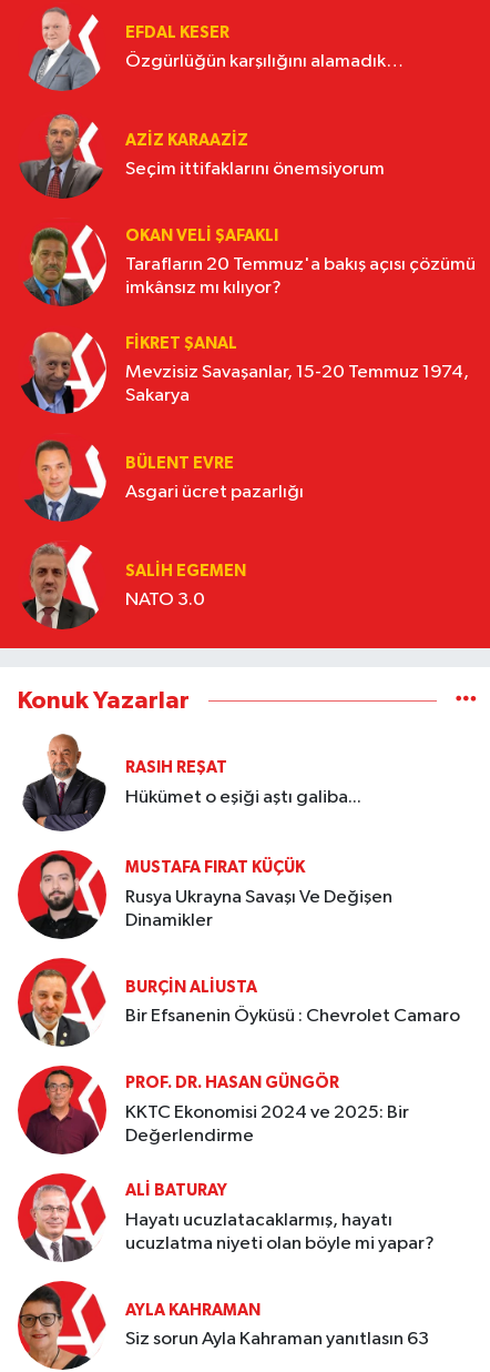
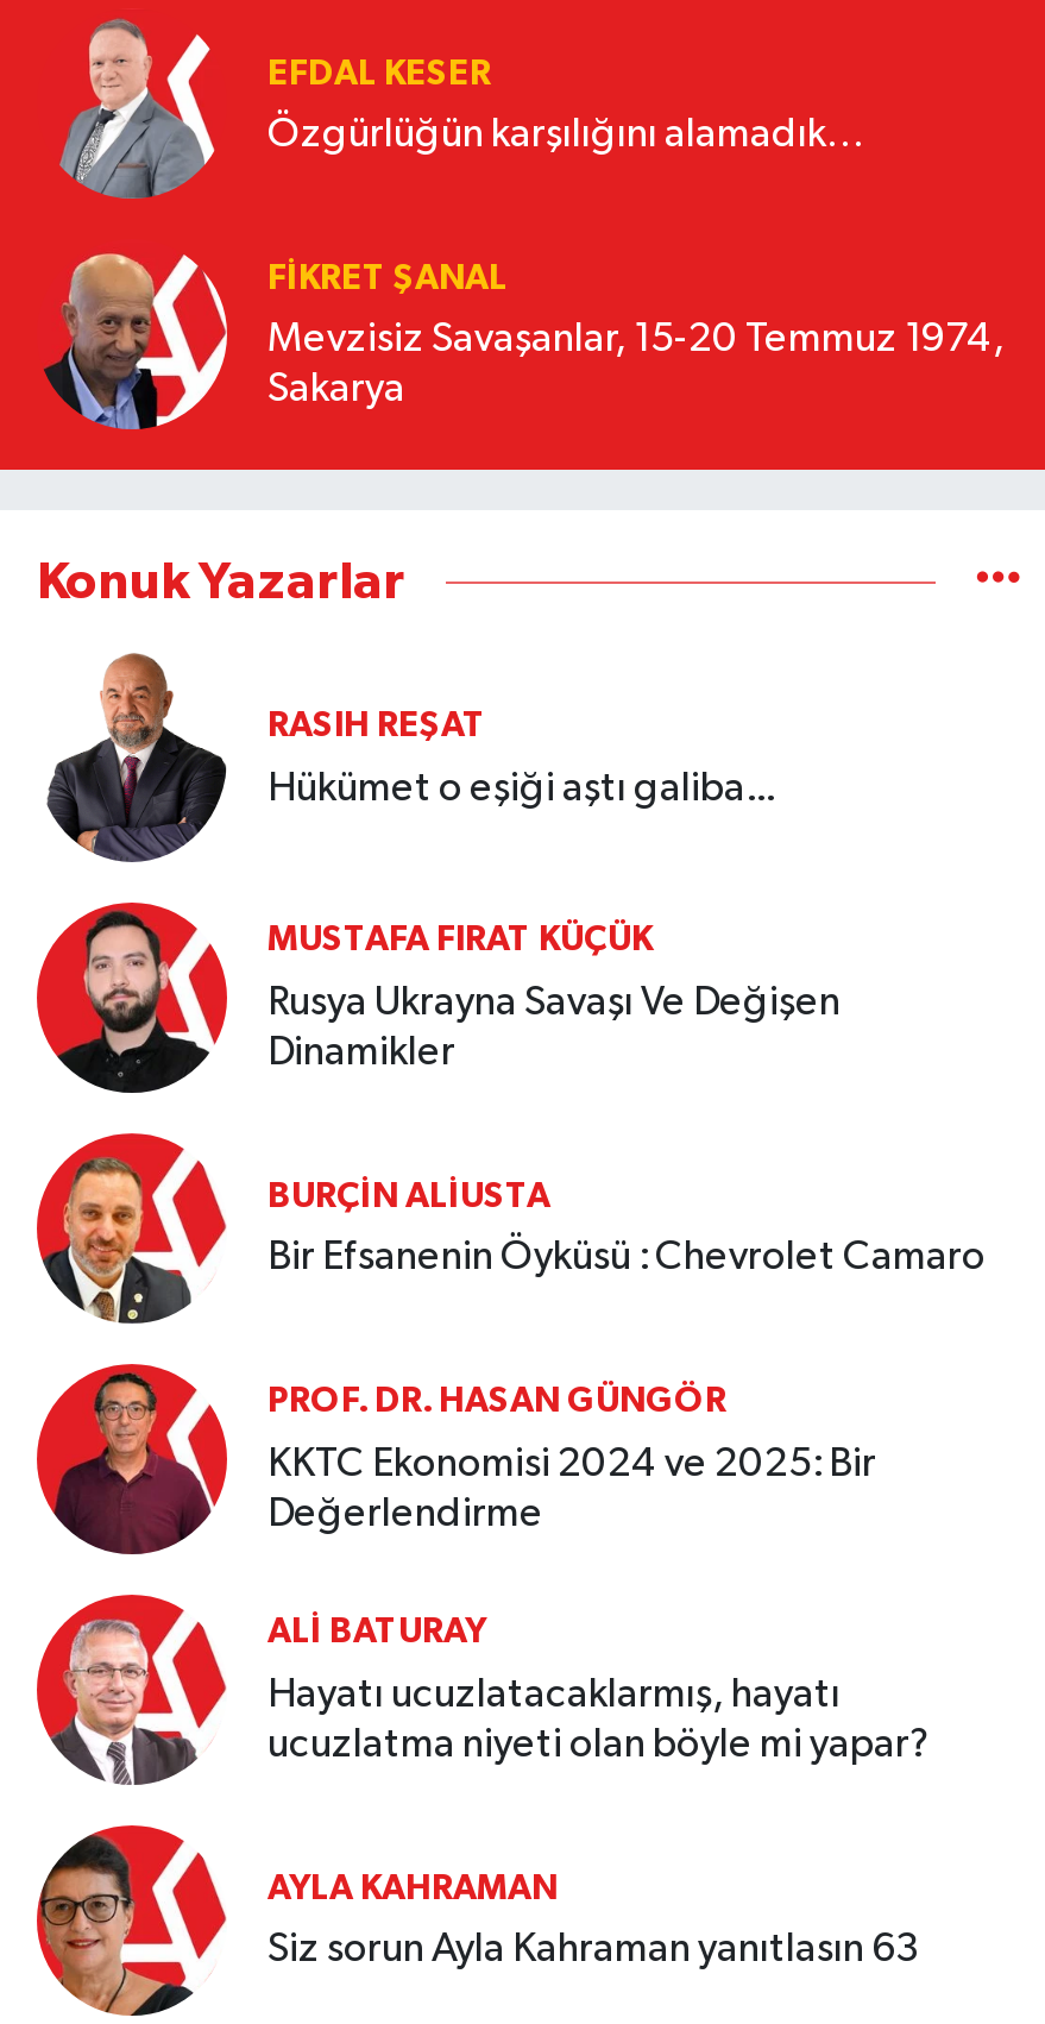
[19,113,385,200] [image] | AZIZ KARAAZIZ | Seçim ittifaklarını önemsiyorum -> none
[23,223,476,306] [image] | OKAN VELI ŞAFAKLI | Tarafların 20 Temmuz'a bakış açısı çözümü | imkânsız mı kılıyor? -> none
[23,438,304,522] [image] | BÜLENT EVRE | Asgari ücret pazarlığı -> none
[25,542,246,630] [image] | SALIH EGEMEN | NATO 3.0 -> none

